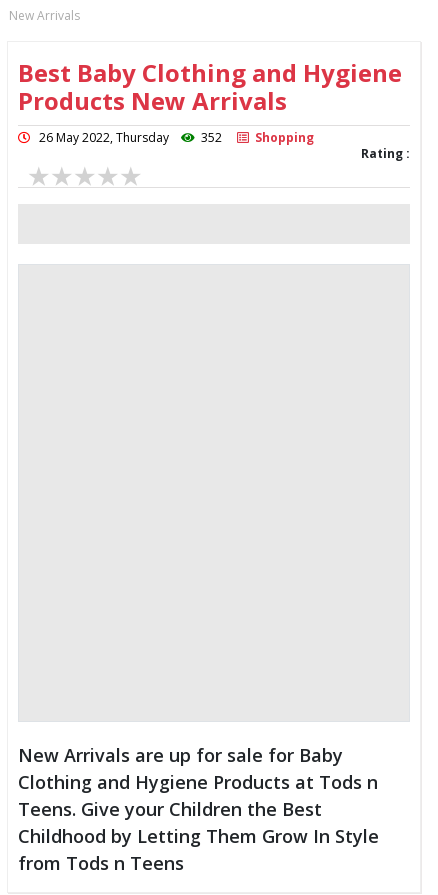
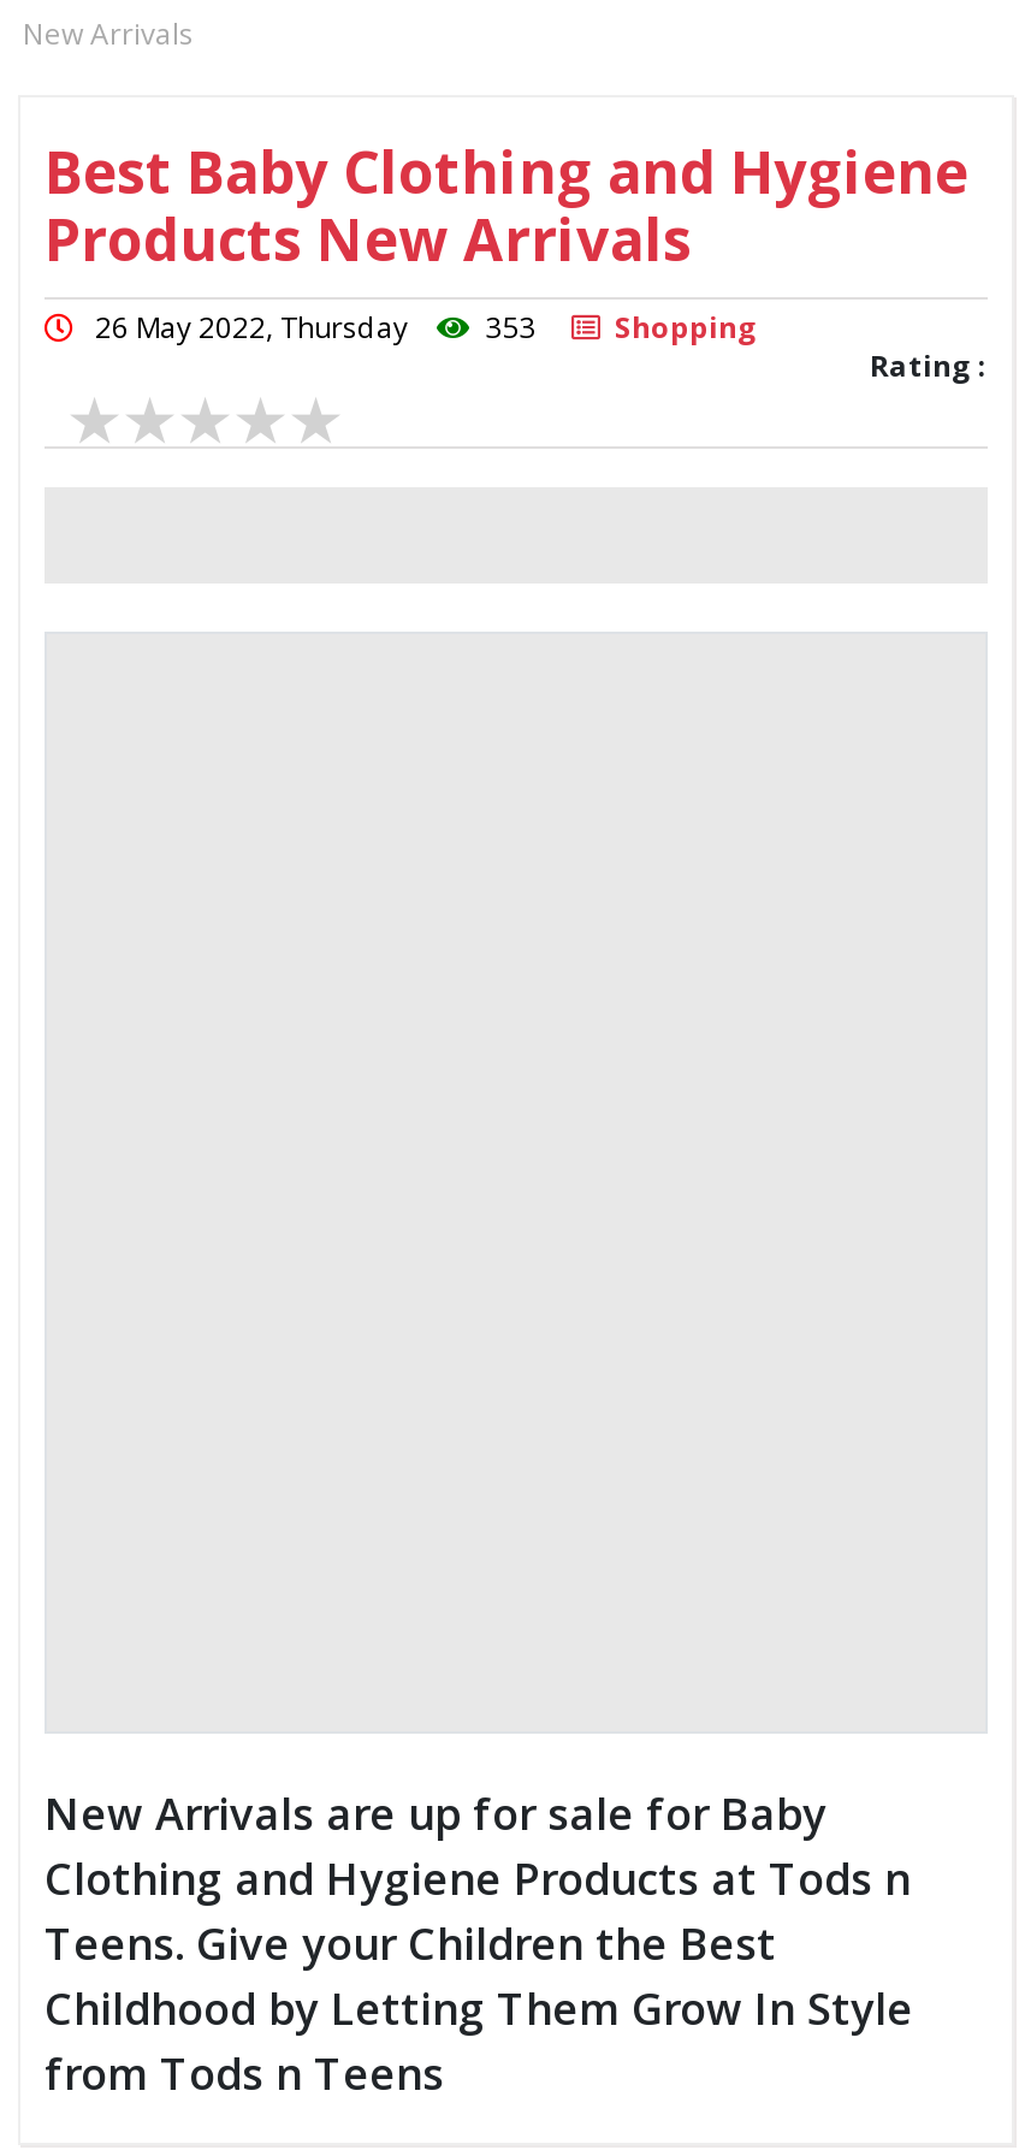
[30,129,314,146] 26 May 2022, Thursday 352 Shopping -> [73,306,757,347] 26 May 2022, Thursday 353 Shopping

